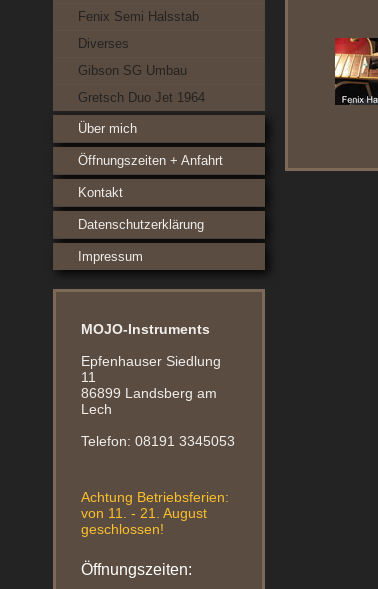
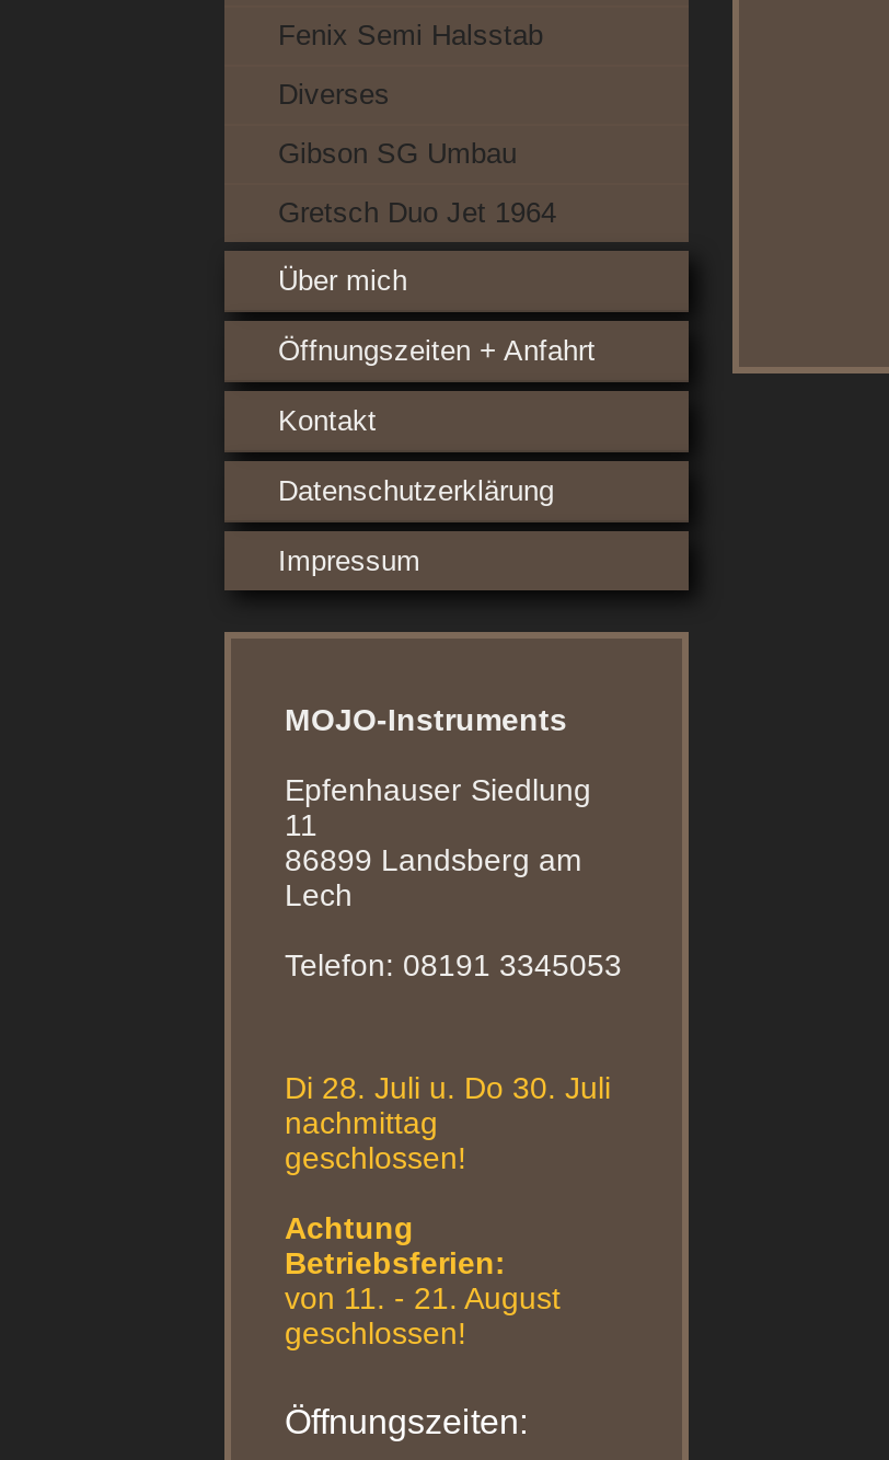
[334,37,375,106] [image] -> none
[80,489,228,505] Achtung Betriebsferien: -> [285,1070,611,1280] Di 28. Juli u. Do 30. Juli | nachmittag | geschlossen! | Achtung | Betriebsferien:

